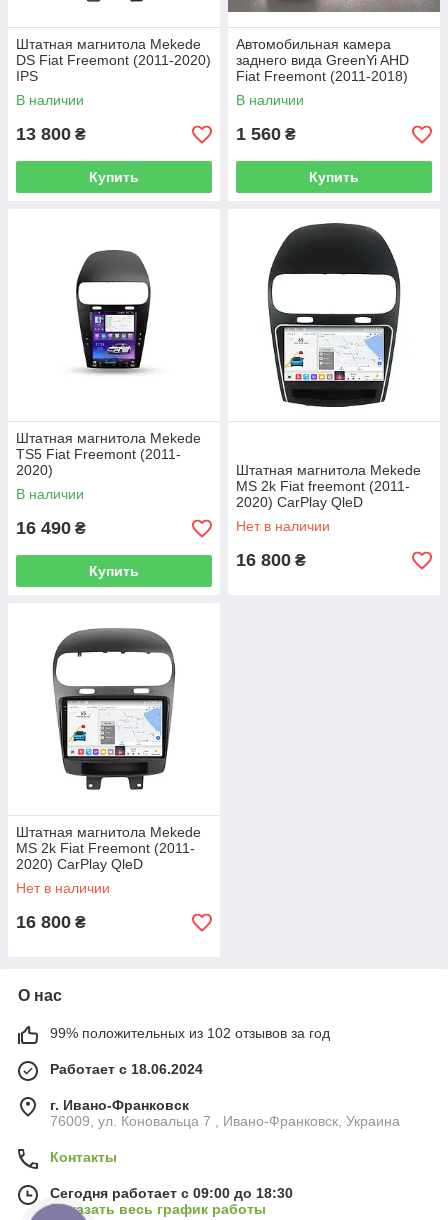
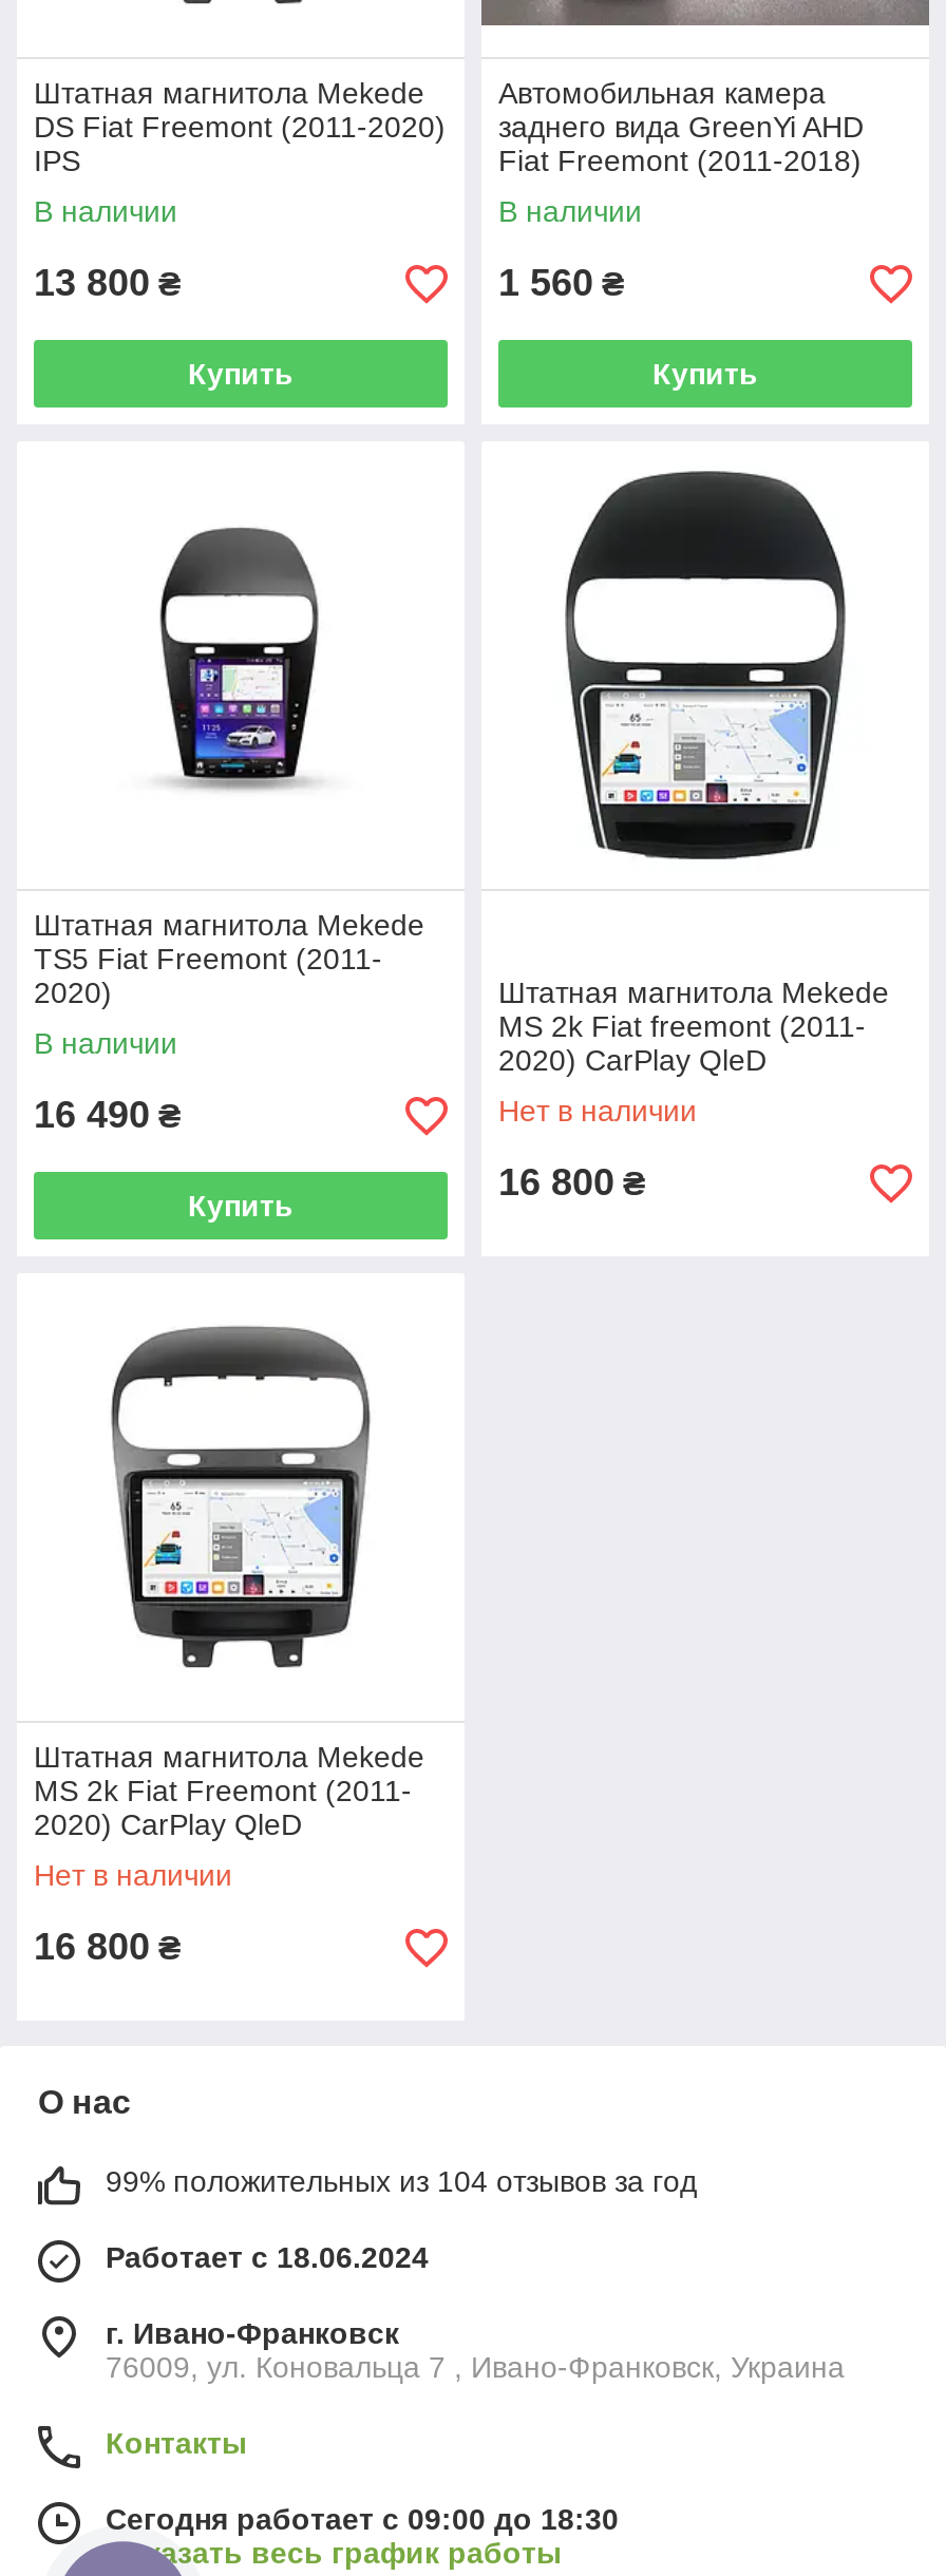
[50,1025,330,1041] 99% положительных из 102 отзывов за год -> [106,2164,697,2198] 99% положительных из 104 отзывов за год

